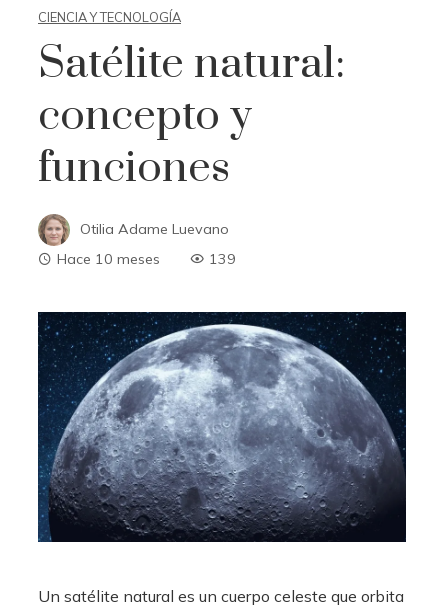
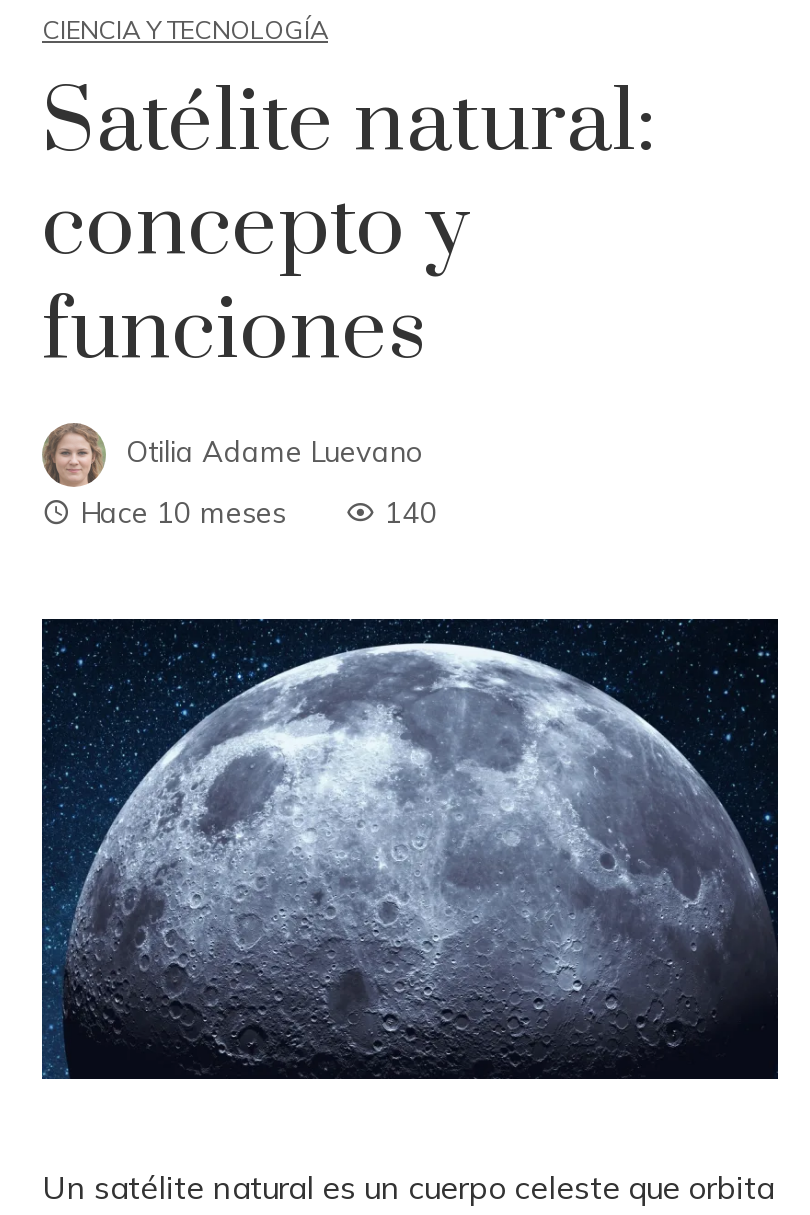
[209,250,236,268] 139 -> [384,495,438,531] 140

